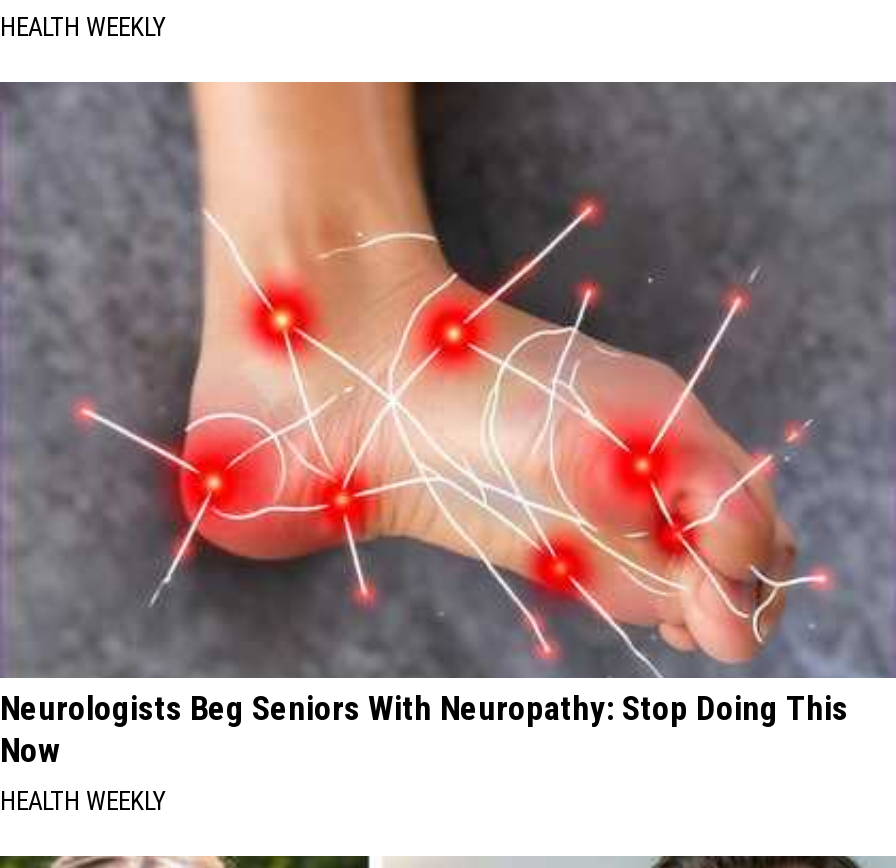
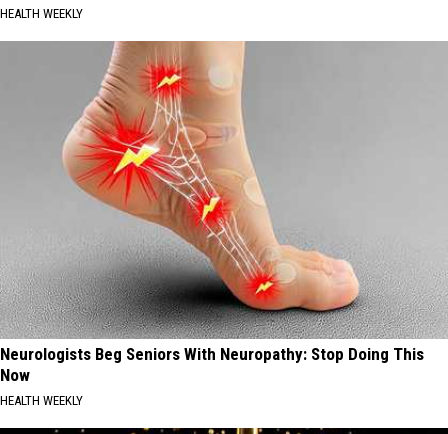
[6,80,890,678] [image] -> [3,41,445,339] [image]

